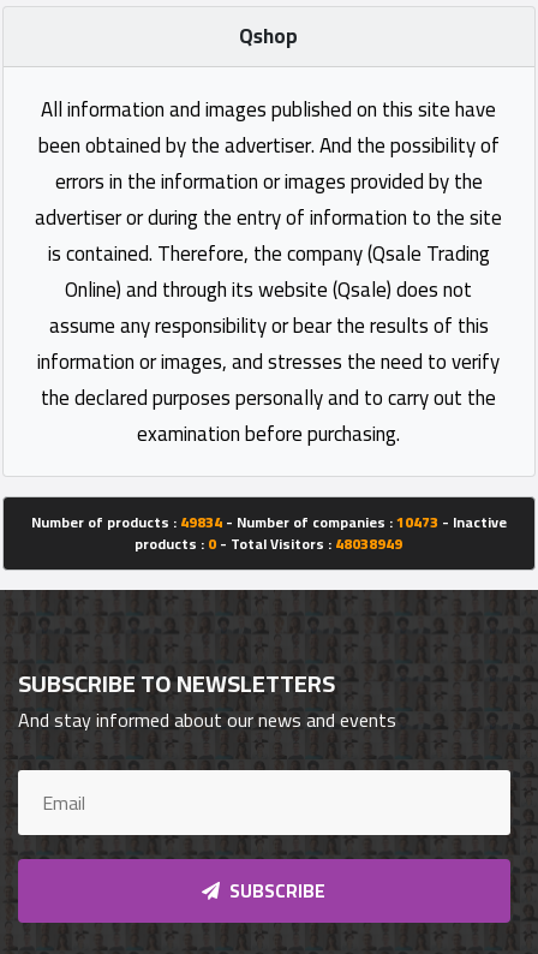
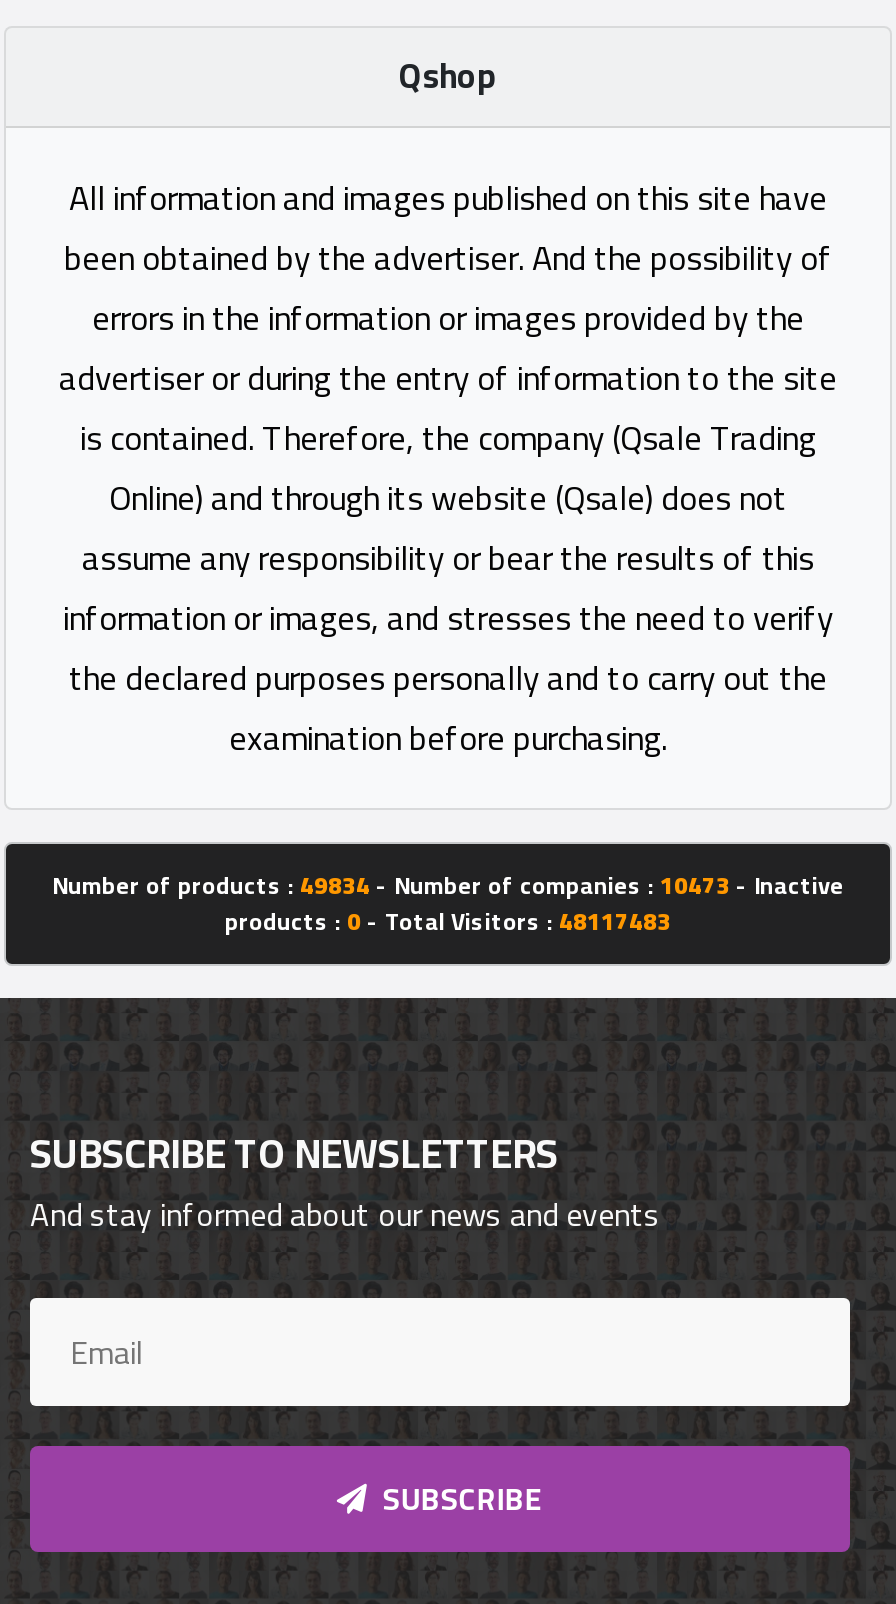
[135,530,403,558] products : 0 - Total Visitors : 48038949 -> [225,898,671,944] products : 0 - Total Visitors : 48117483

